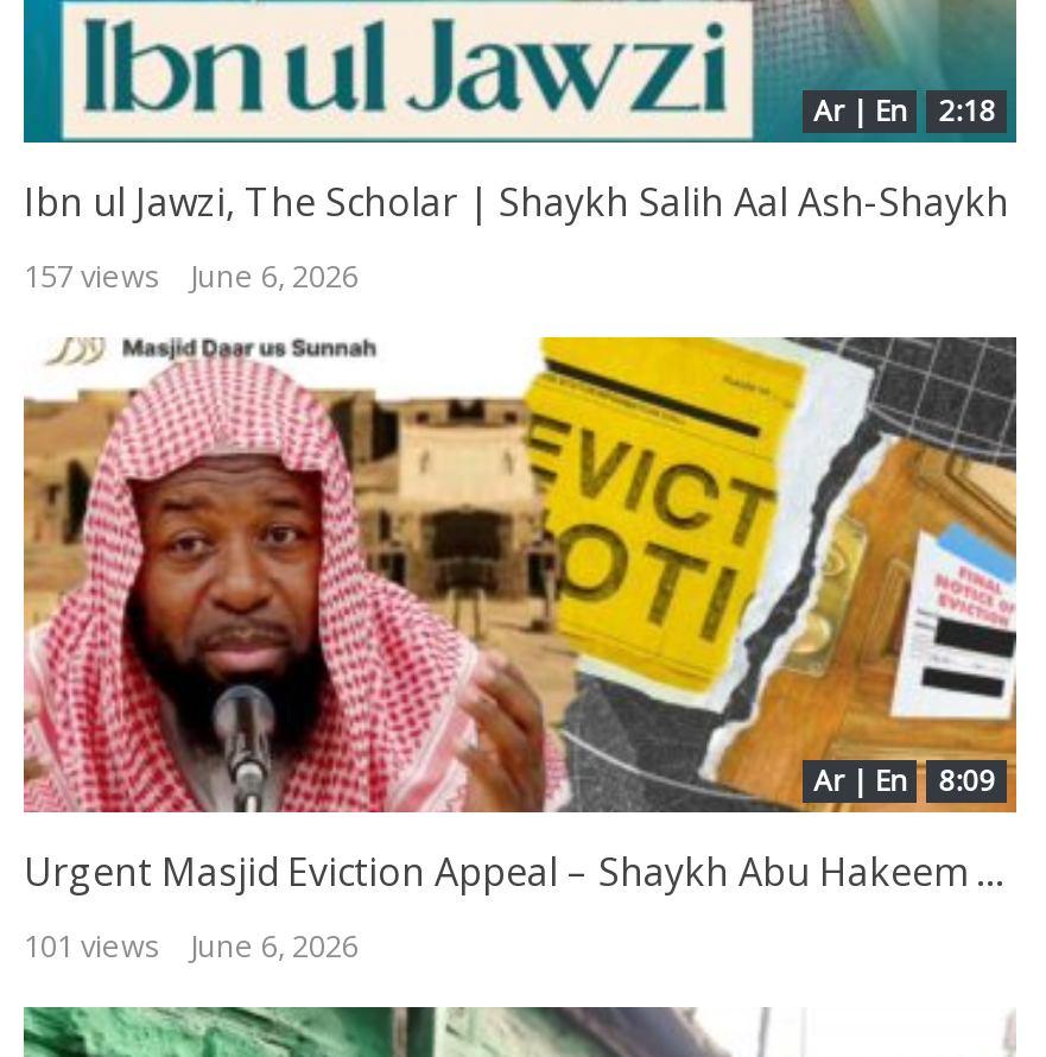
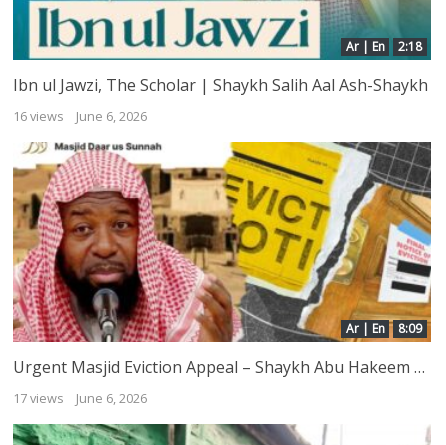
[24,253,359,296] 157 views June 6, 2026 -> [13,107,147,125] 16 views June 6, 2026
[24,923,359,966] 101 views June 6, 2026 -> [13,389,147,407] 17 views June 6, 2026

